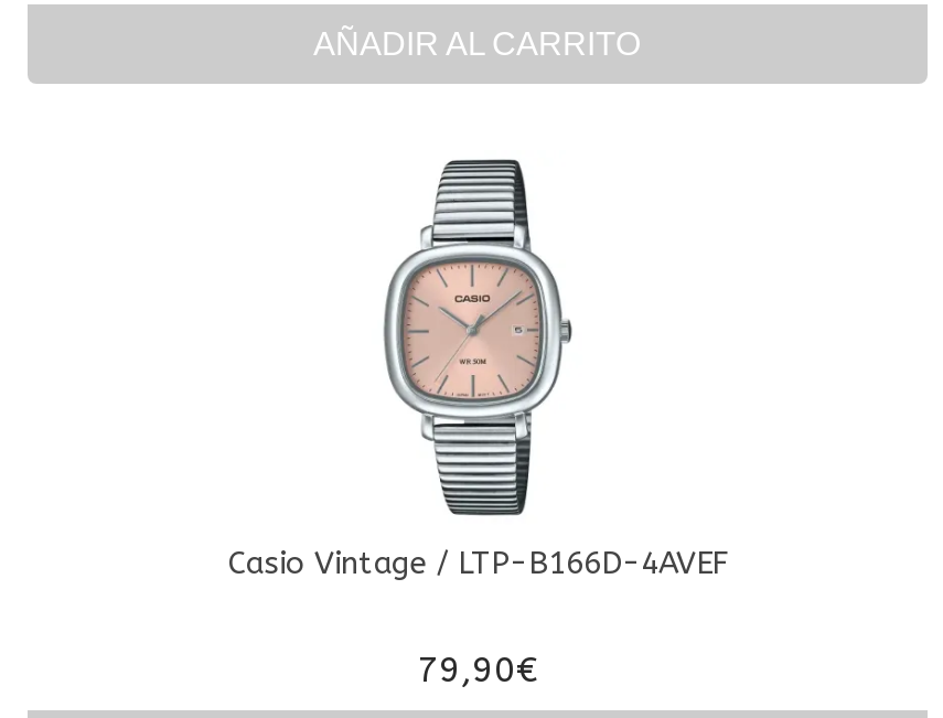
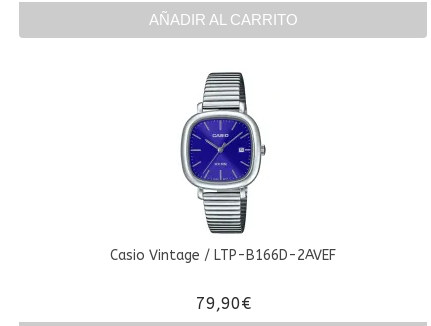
[400,258,544,401] [image] -> [188,118,252,182] [image]
[228,546,727,583] Casio Vintage / LTP-B166D-4AVEF -> [110,247,336,264] Casio Vintage / LTP-B166D-2AVEF

